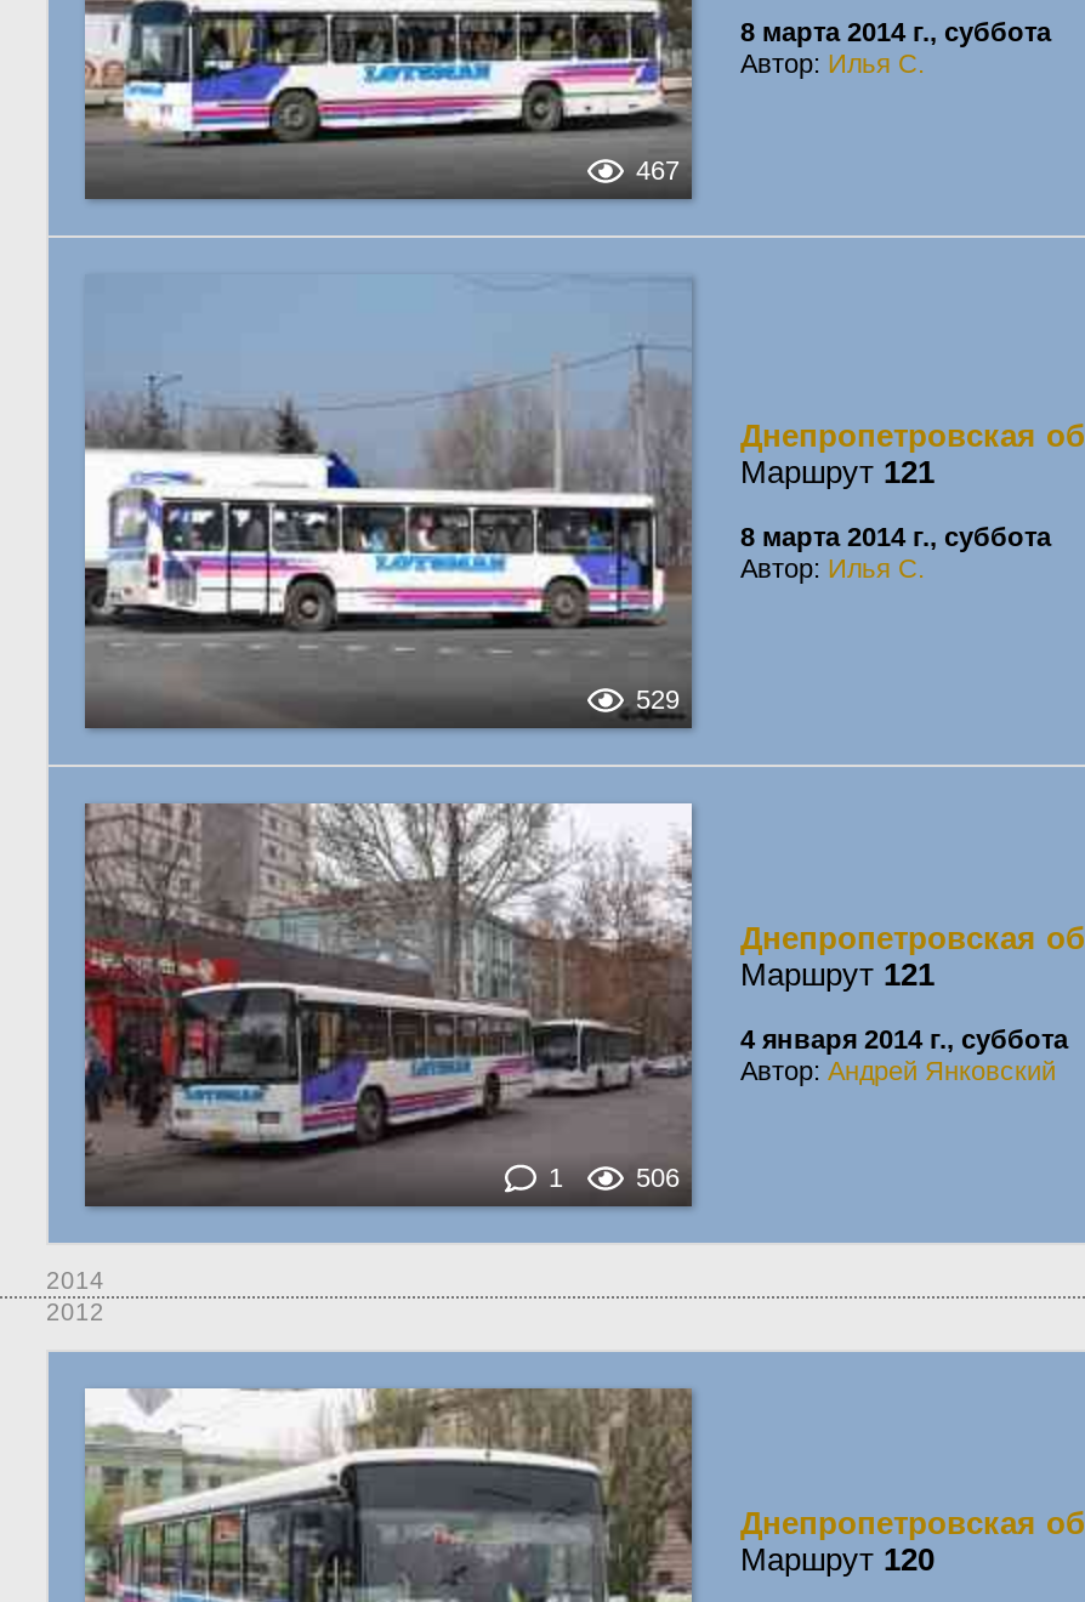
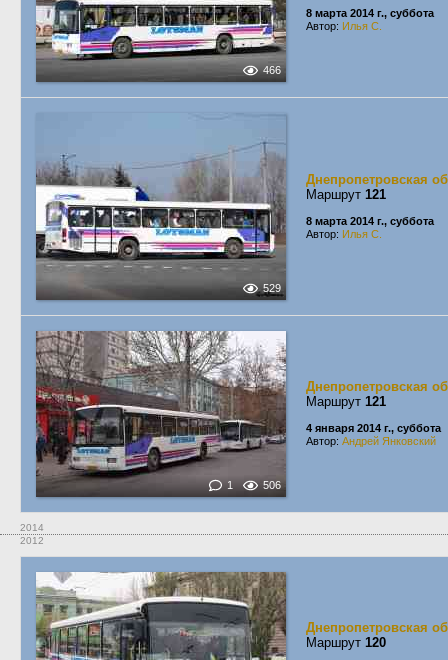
[636,155,680,184] 467 -> [263,64,281,76] 466

